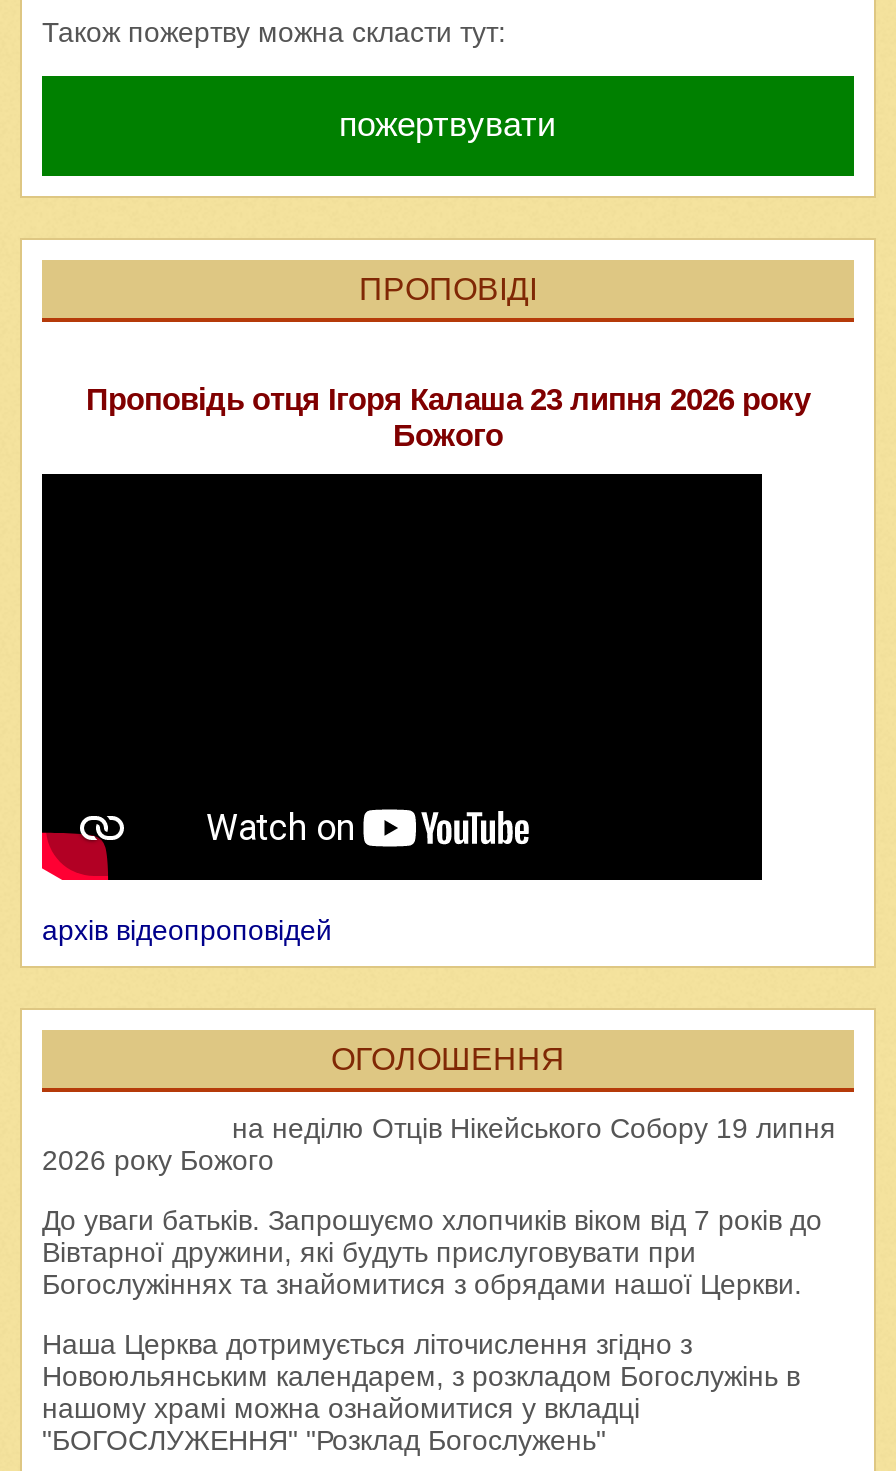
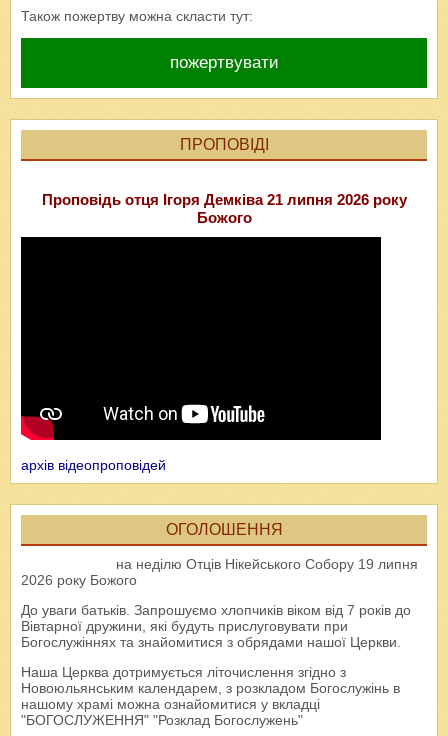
[86,383,810,417] Проповідь отця Ігоря Калаша 23 липня 2026 року -> [41,191,406,208] Проповідь отця Ігоря Демківа 21 липня 2026 року

